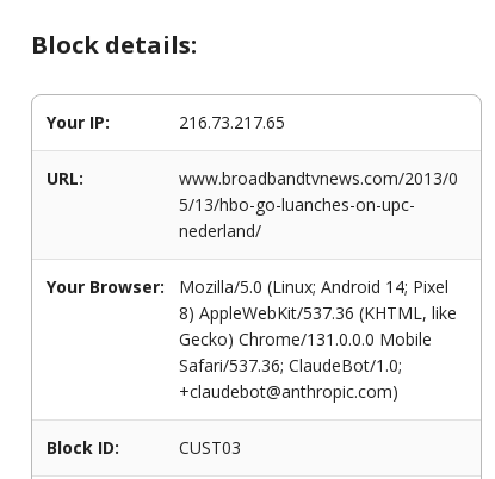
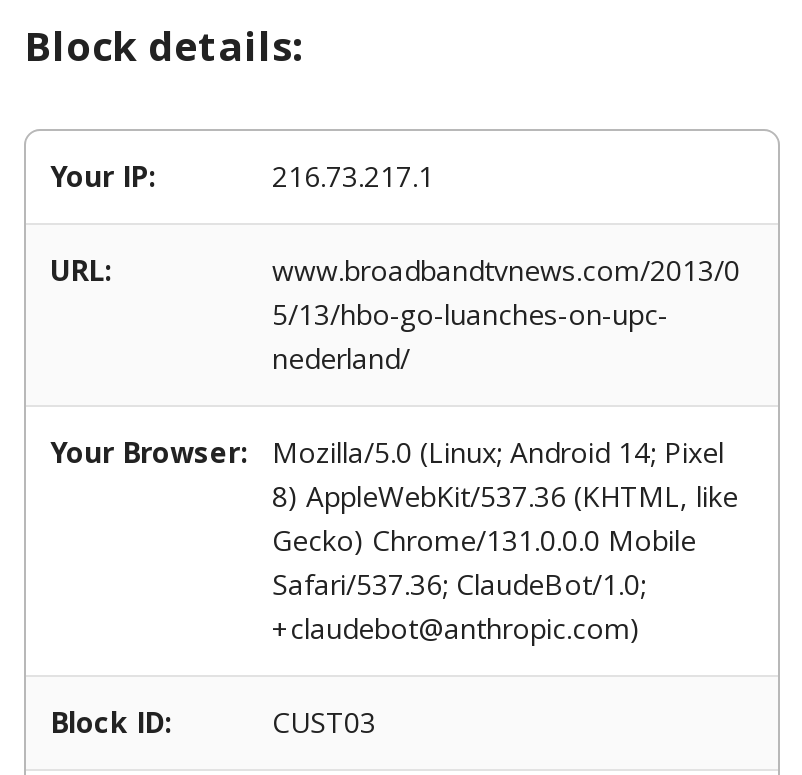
[179,111,285,133] 216.73.217.65 -> [272,157,434,195] 216.73.217.1

